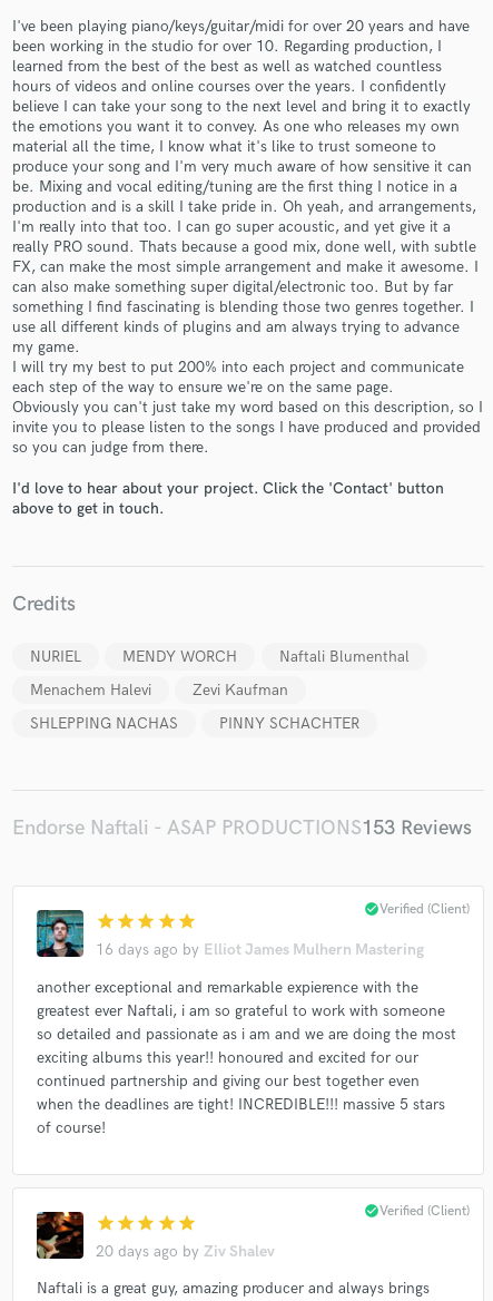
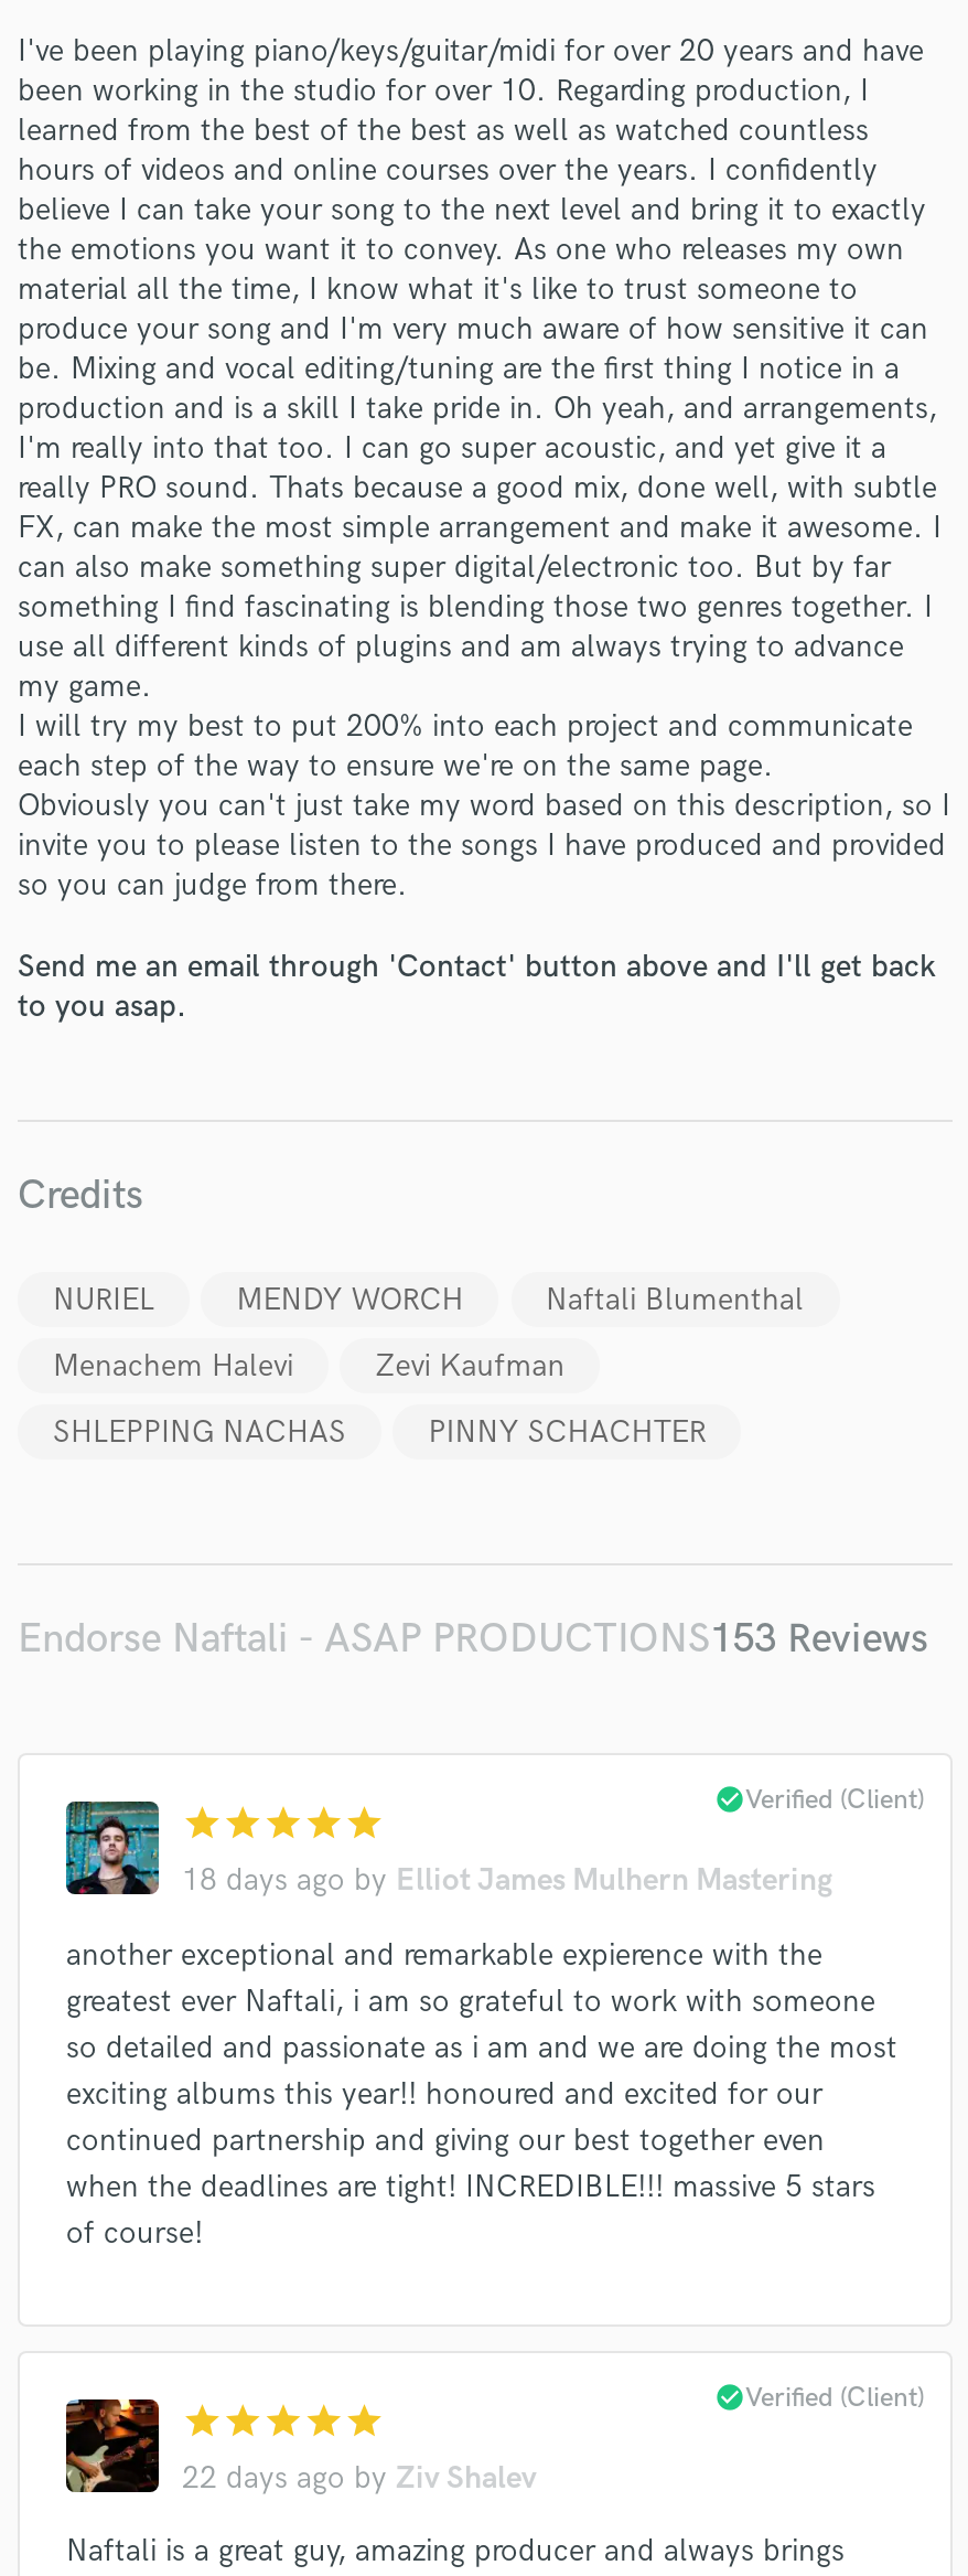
[12,479,444,518] I'd love to hear about your project. Click the 'Contact' button | above to get in touch. -> [18,947,935,1024] Send me an email through 'Contact' button above and I'll get back | to you asap.
[95,941,423,960] 16 days ago by Elliot James Mulhern Mastering -> [182,1862,832,1900] 18 days ago by Elliot James Mulhern Mastering
[95,1242,274,1261] 20 days ago by Ziv Shalev -> [182,2459,537,2497] 22 days ago by Ziv Shalev

